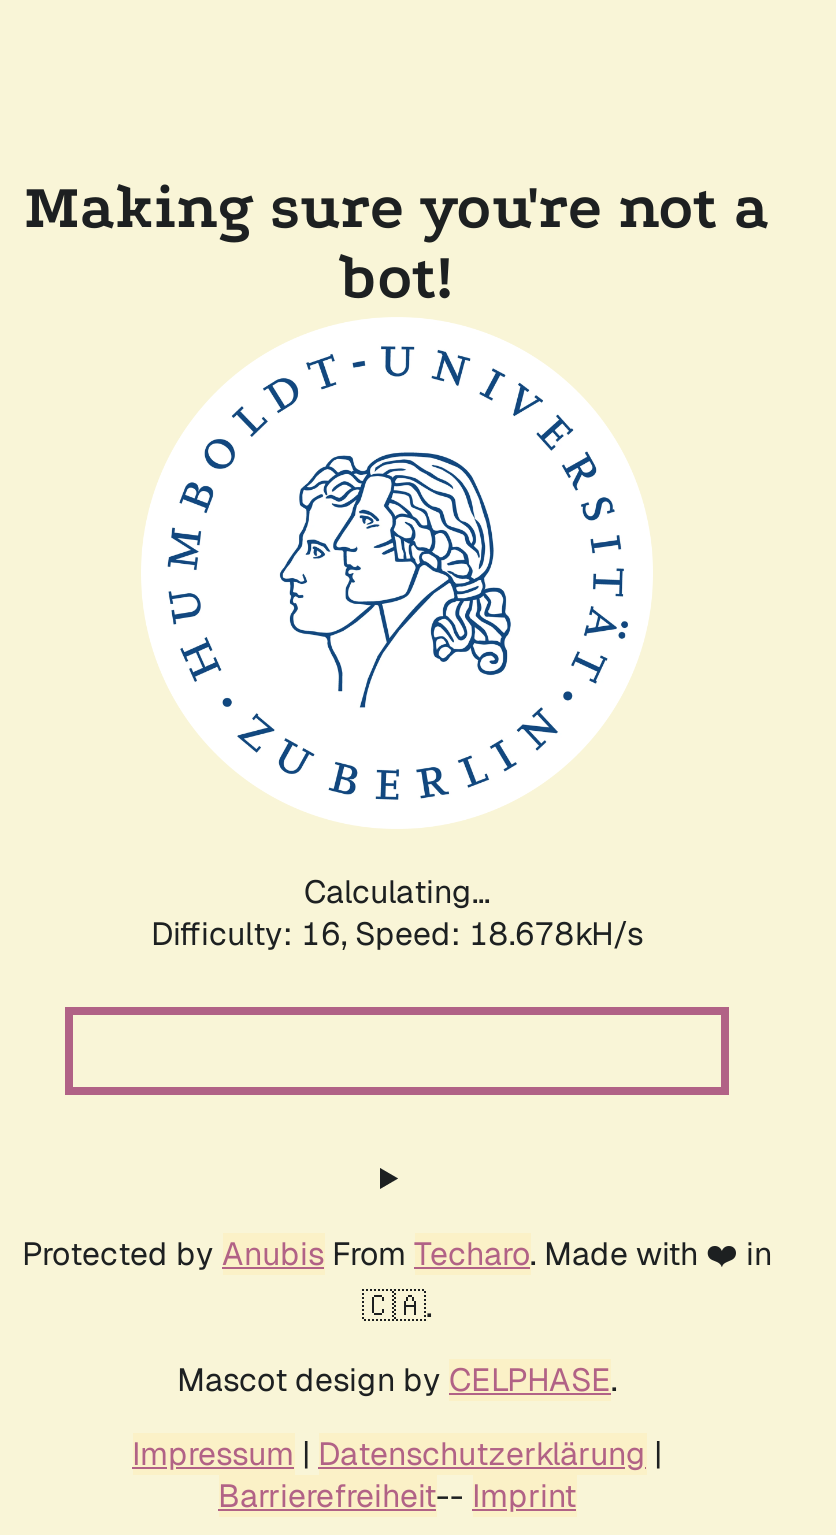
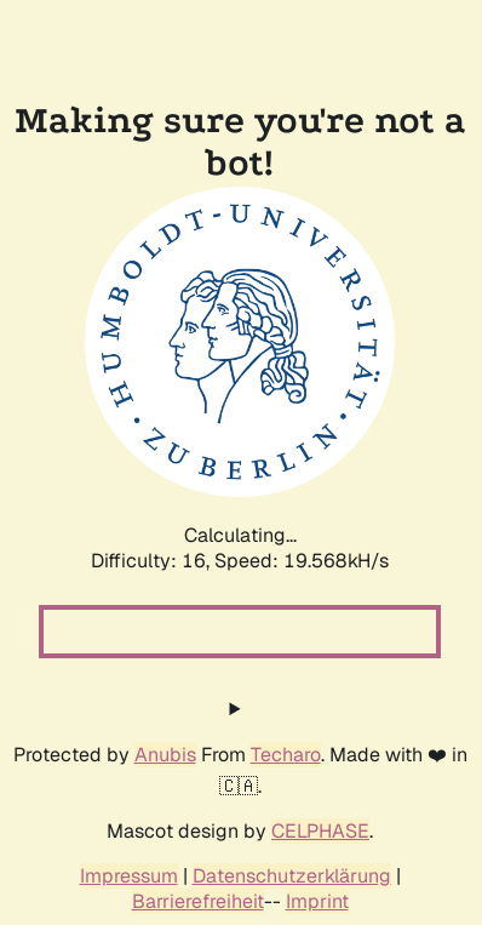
[151,913,643,955] Difficulty: 16, Speed: 18.678kH/s -> [91,548,389,573] Difficulty: 16, Speed: 19.568kH/s

